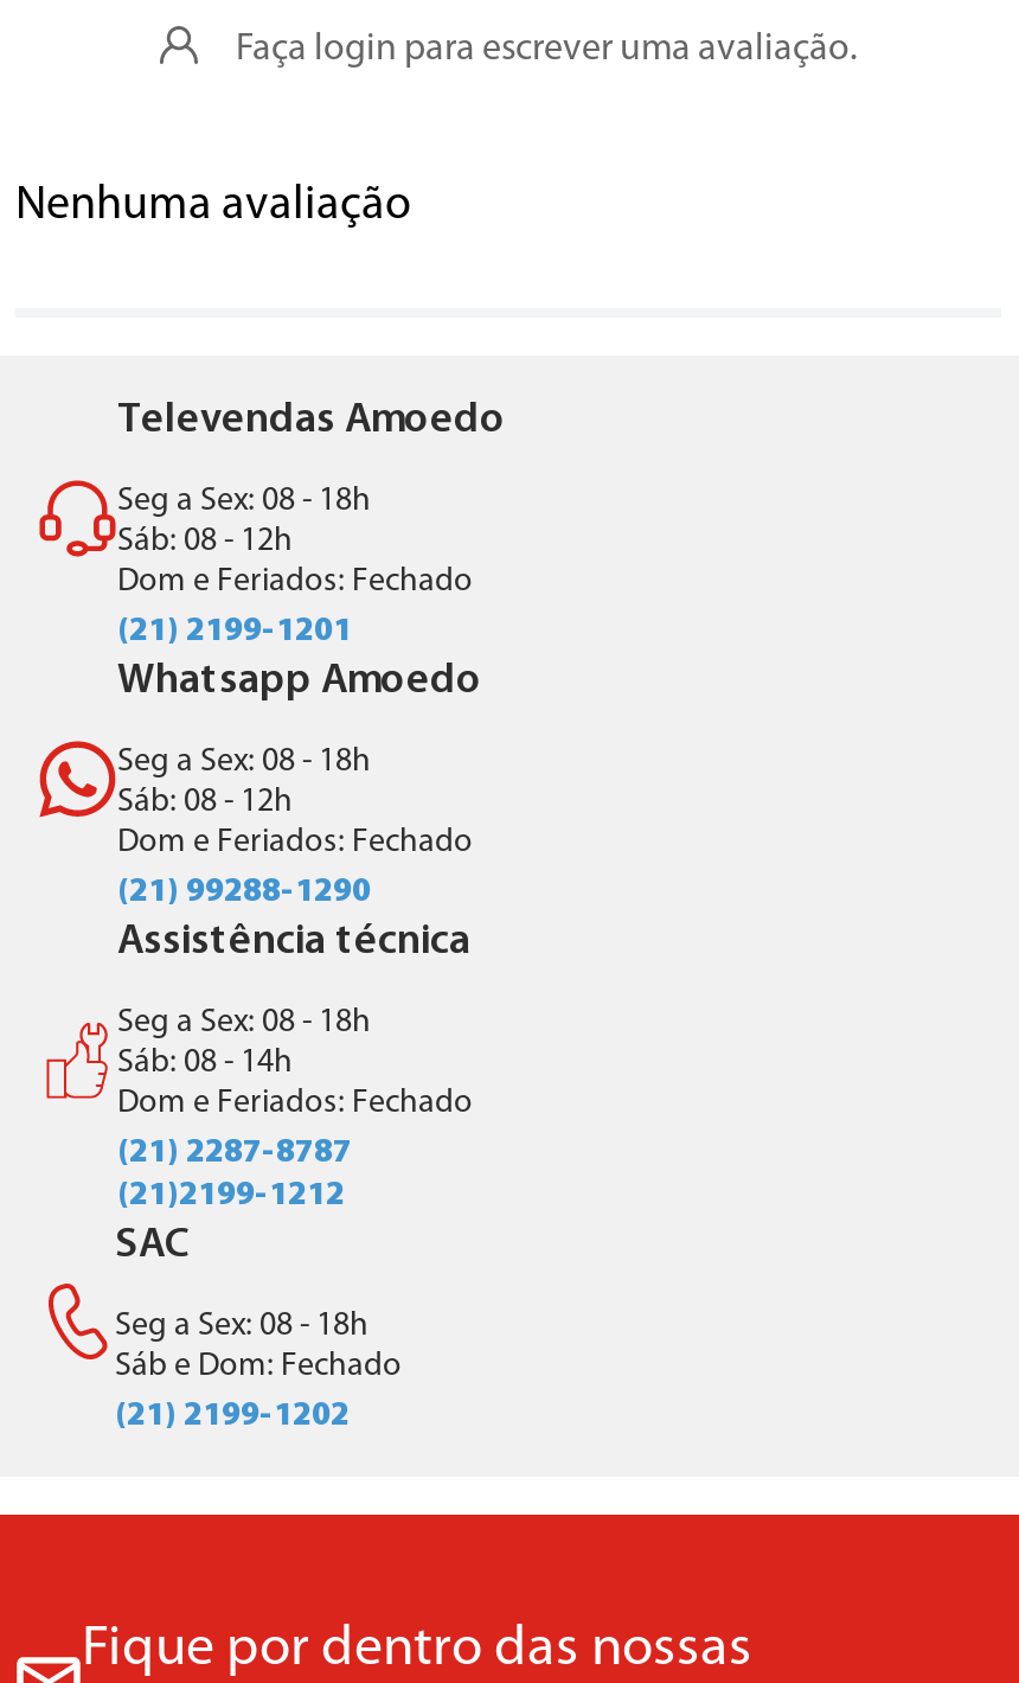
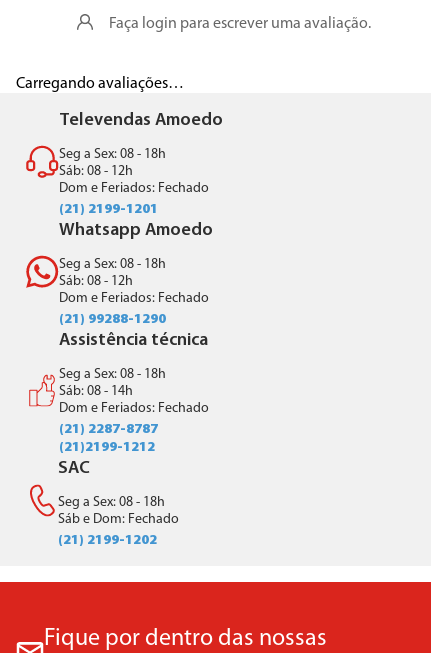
[15,182,411,229] Nenhuma avaliação -> [16,76,184,92] Carregando avaliações…

